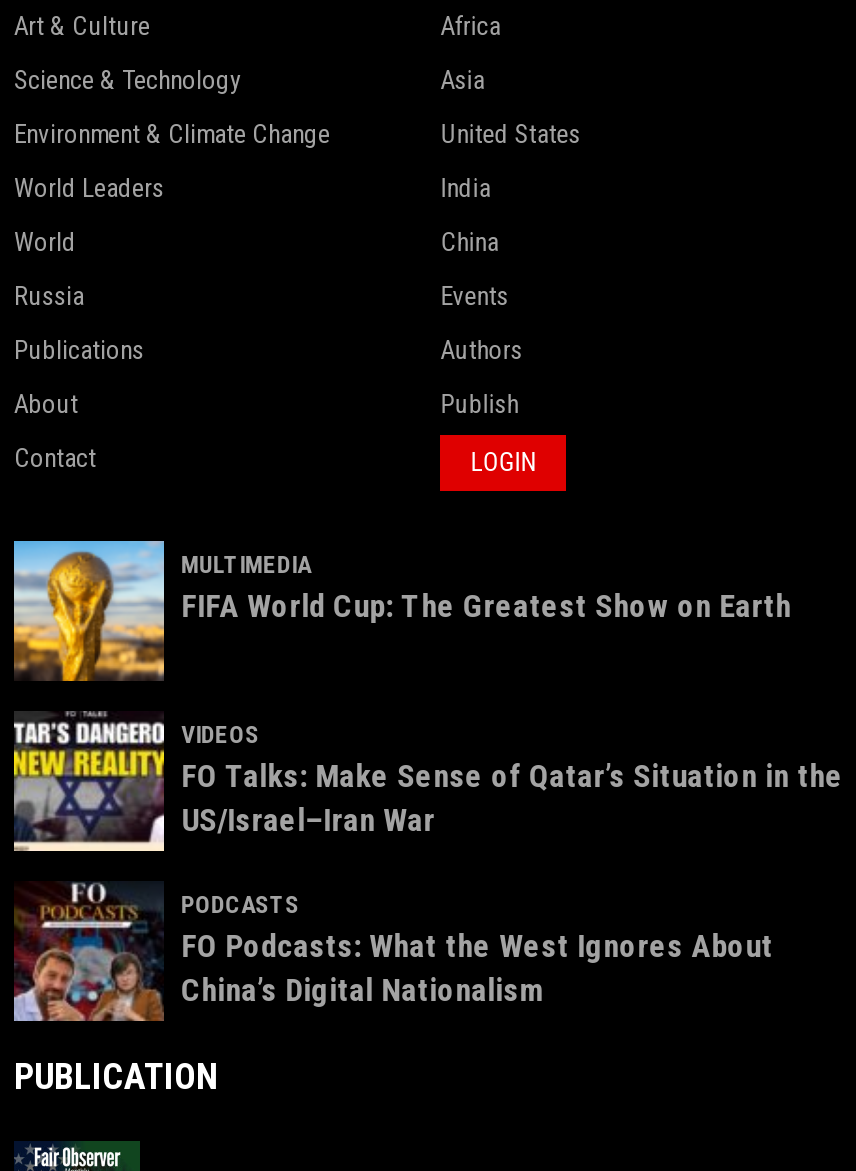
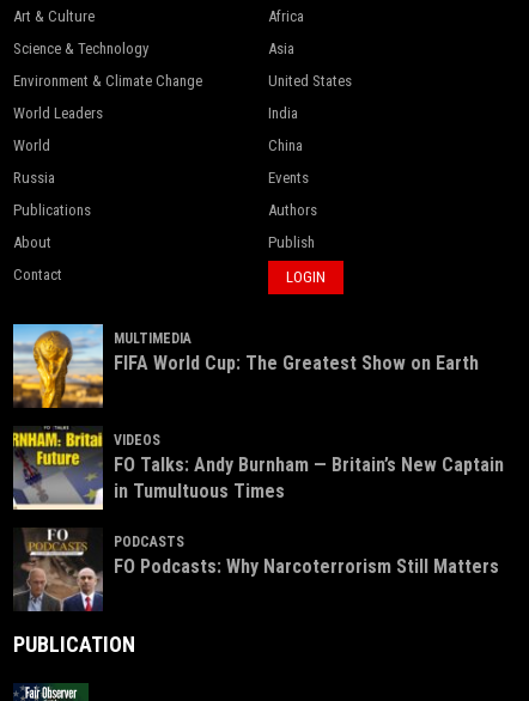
[12,719,843,851] [image] | FO Talks: Make Sense of Qatar’s Situation in the | US/Israel–Iran War -> [12,431,503,507] [image] | FO Talks: Andy Burnham — Britain’s New Captain | in Tumultuous Times
[12,883,773,1023] [image] | FO Podcasts: What the West Ignores About | China’s Digital Nationalism -> [13,528,499,612] [image] | FO Podcasts: Why Narcoterrorism Still Matters

